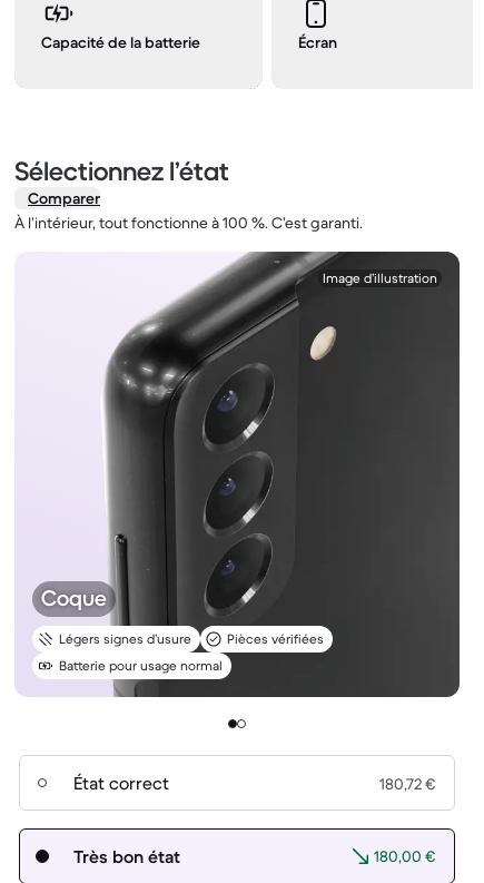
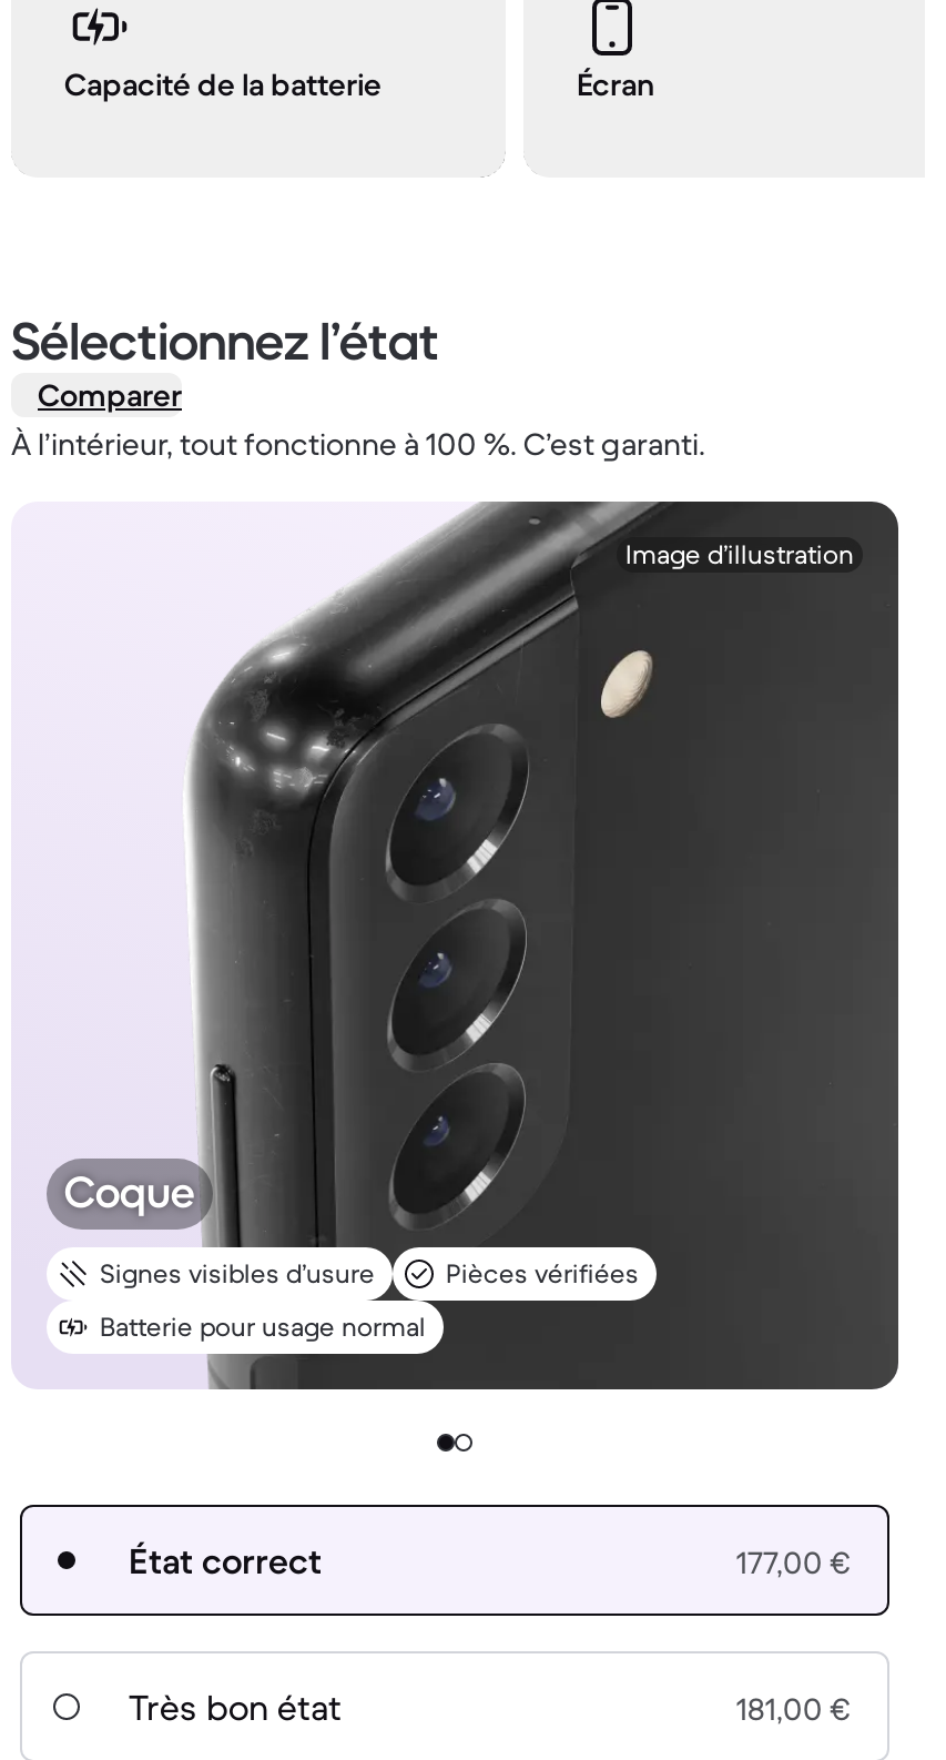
[59,631,191,647] Légers signes d’usure -> [100,1257,375,1290] Signes visibles d’usure
[379,774,436,794] 180,72 € -> [736,1543,852,1583] 177,00 €
[374,847,436,867] 180,00 € -> [736,1690,852,1730] 181,00 €

